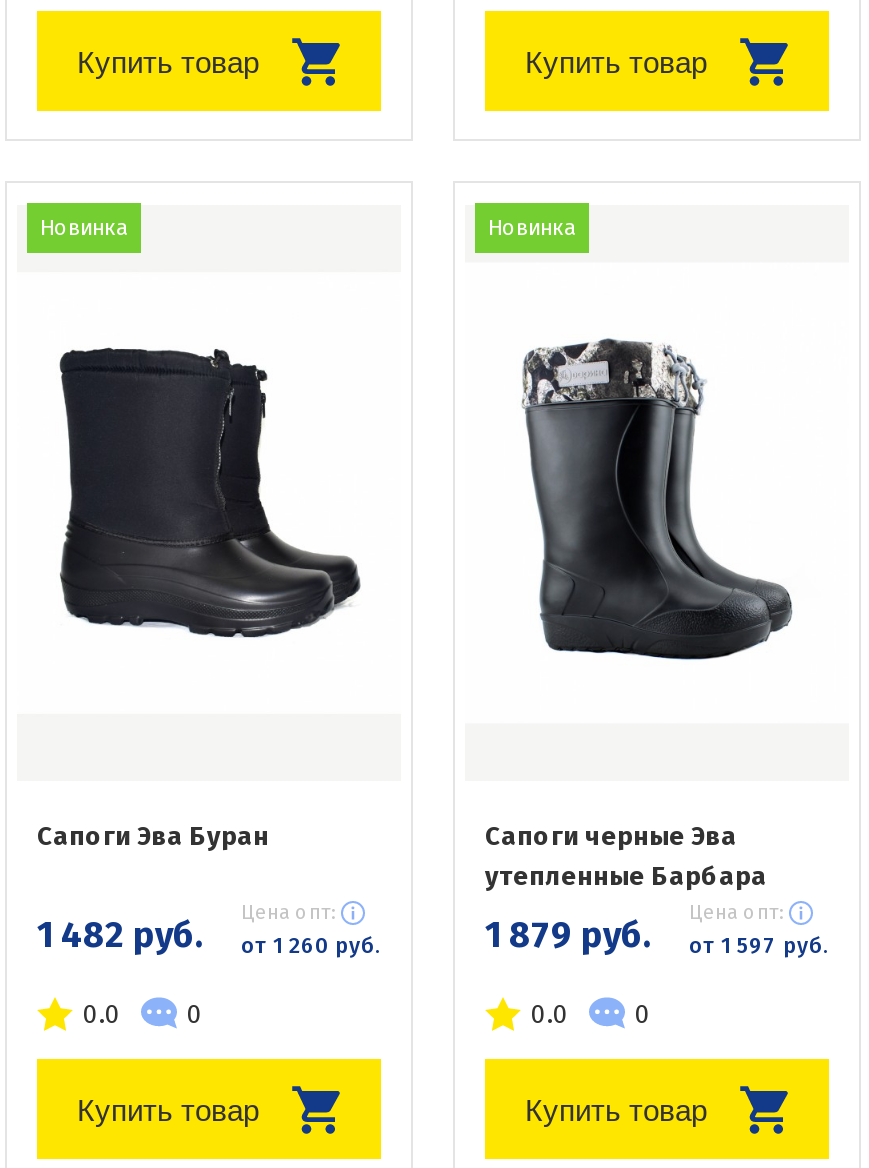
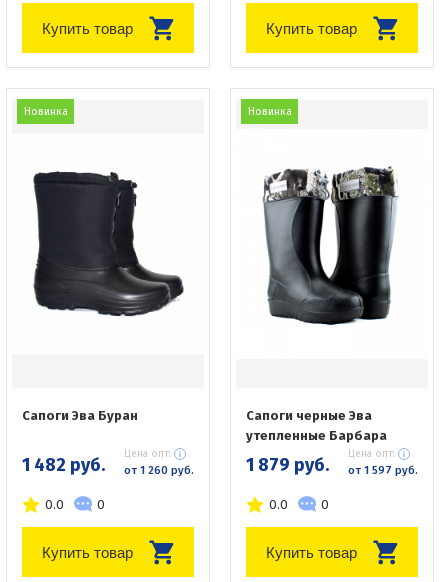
[519,337,793,661] [image] -> [262,166,399,327] [image]

